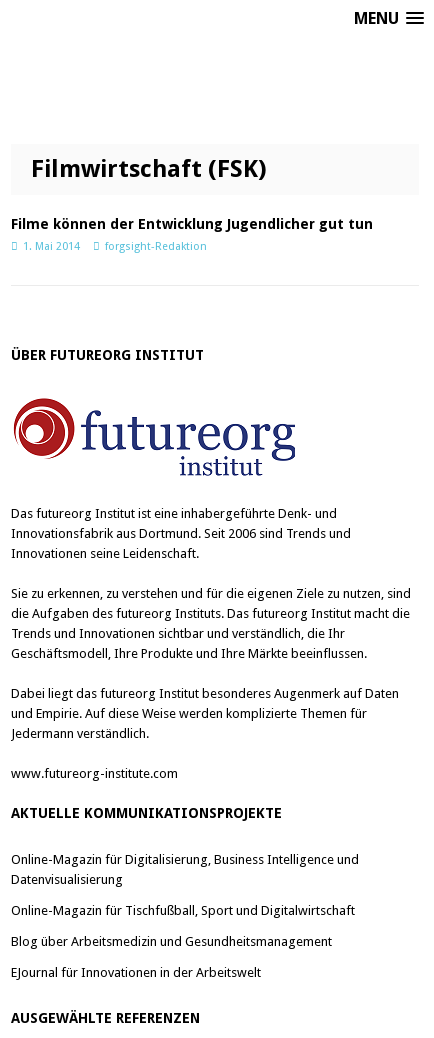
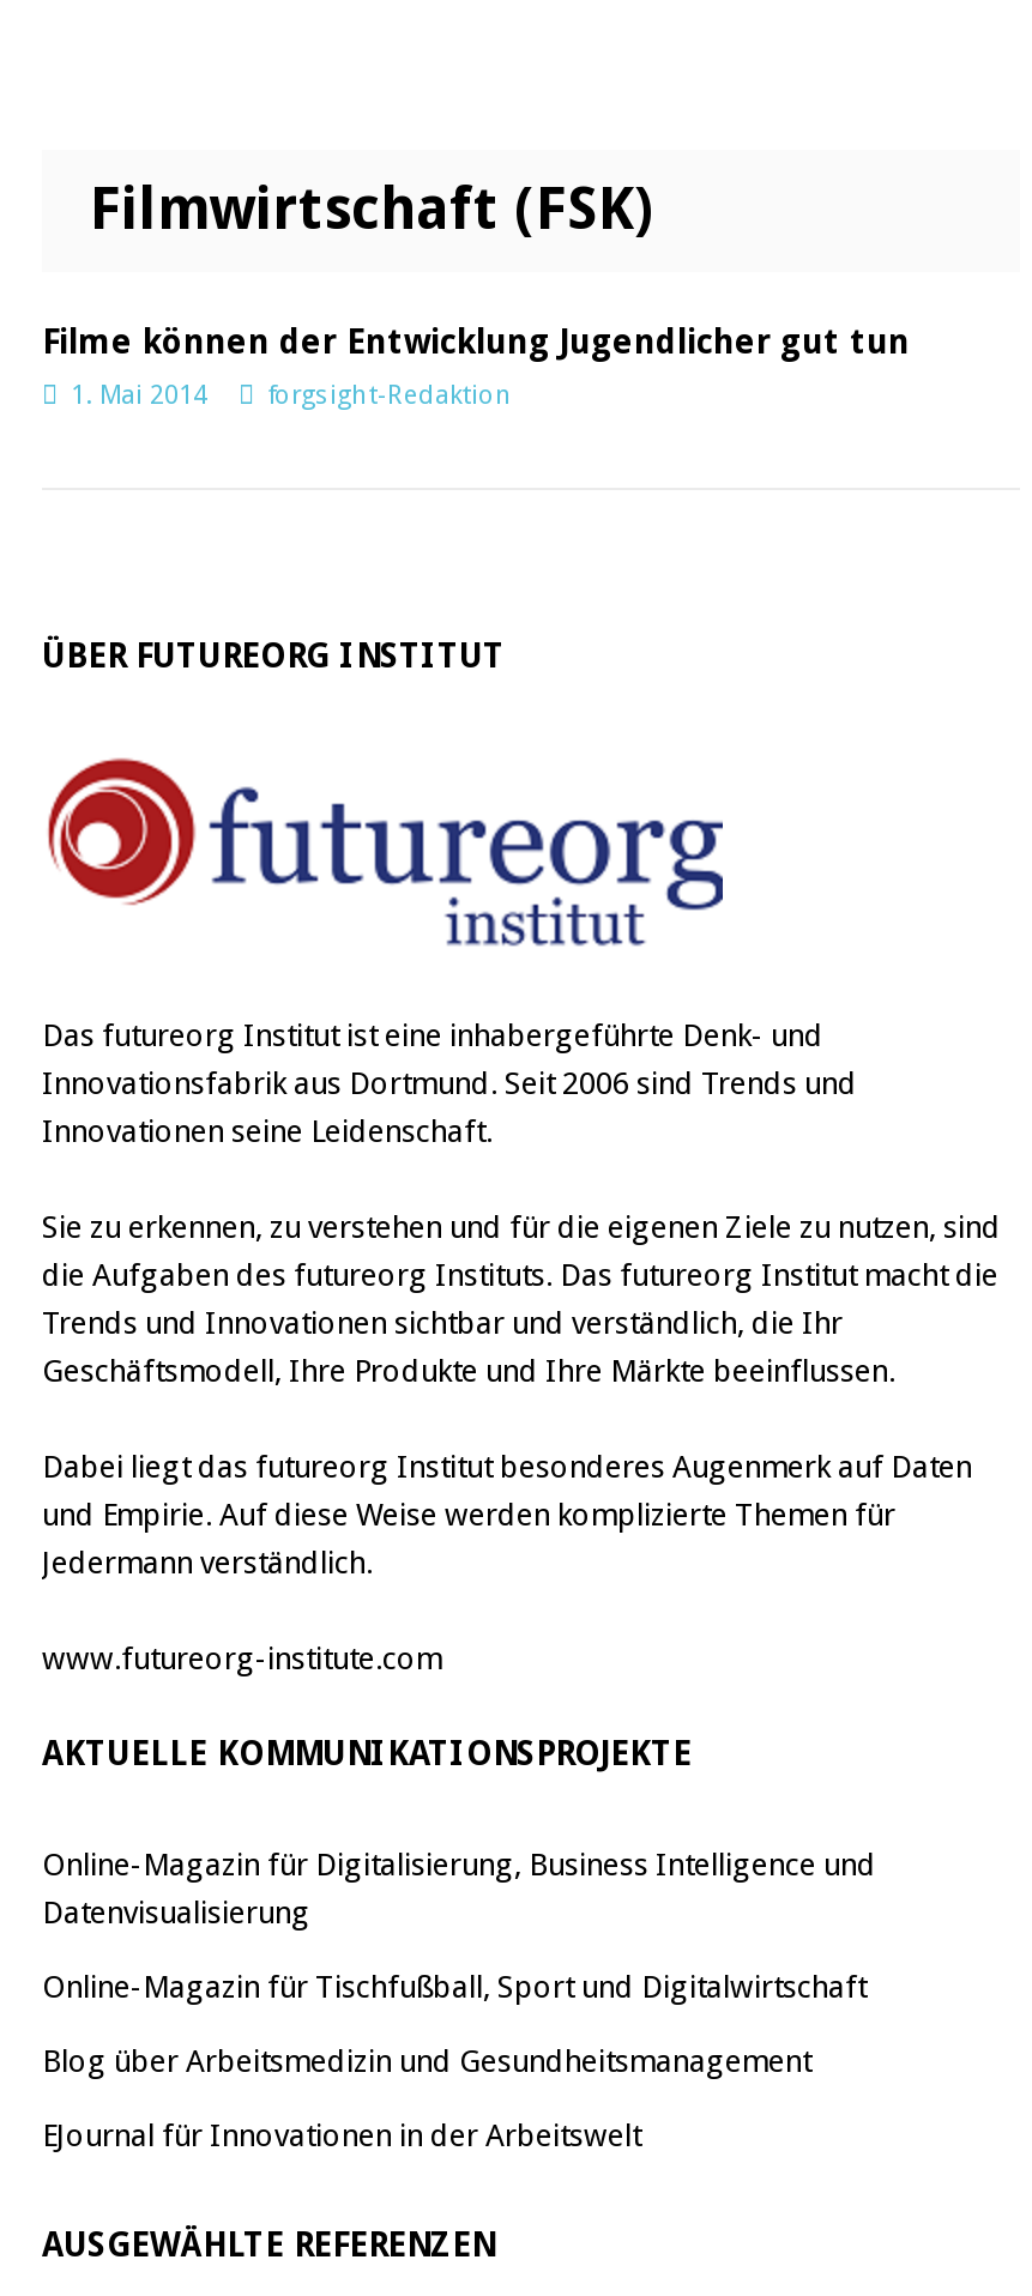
[354,9,399,28] MENU -> none

